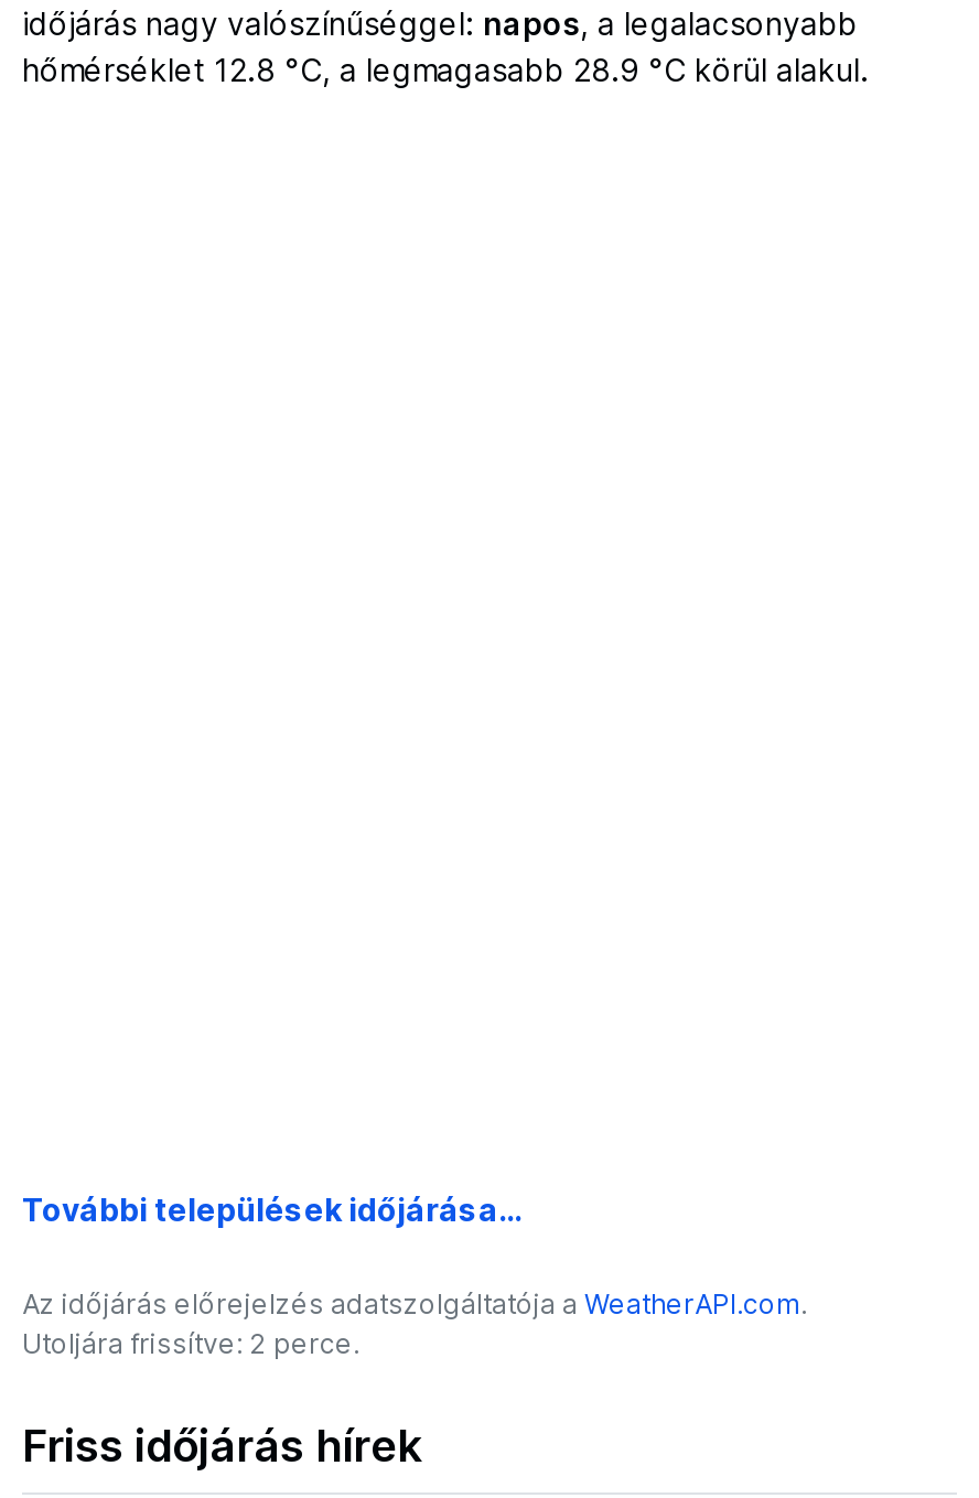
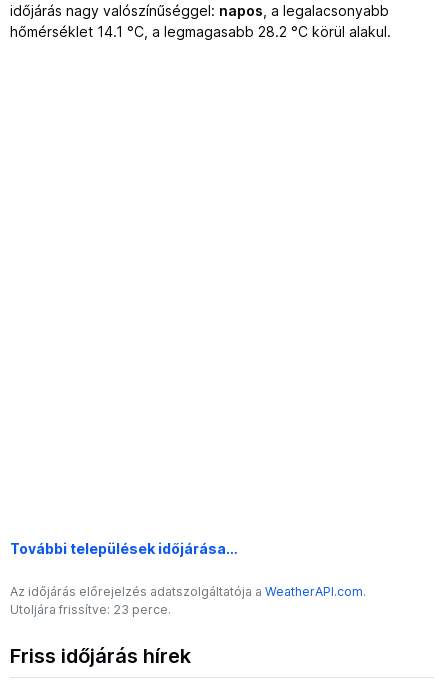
[22,52,869,89] hőmérséklet 12.8 °C, a legmagasabb 28.9 °C körül alakul. -> [10,23,391,40] hőmérséklet 14.1 °C, a legmagasabb 28.2 °C körül alakul.
[22,1328,359,1361] Utoljára frissítve: 2 perce. -> [10,602,171,617] Utoljára frissítve: 23 perce.

